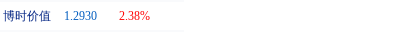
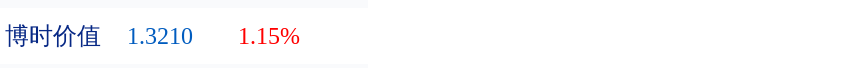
[63,9,96,23] 1.2930 -> [127,22,193,50] 1.3210
[119,9,150,23] 2.38% -> [238,22,300,50] 1.15%

